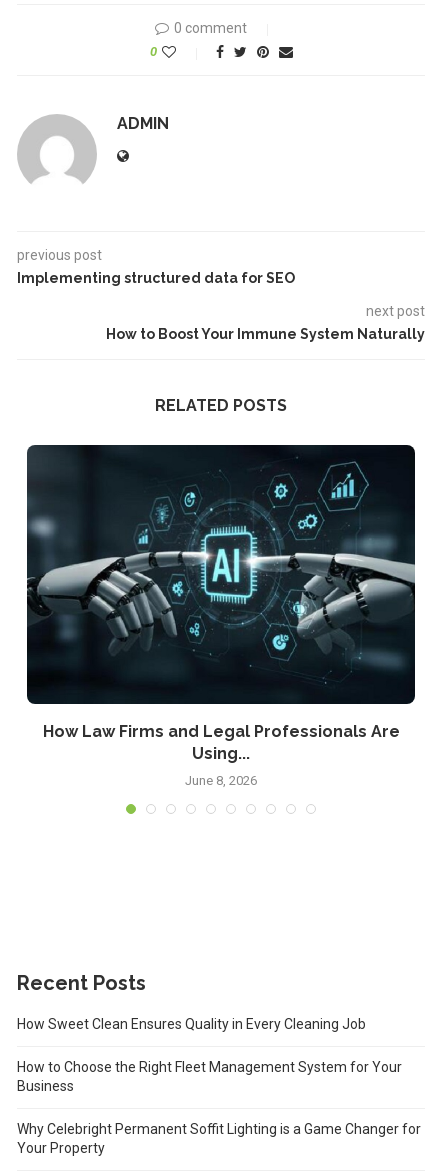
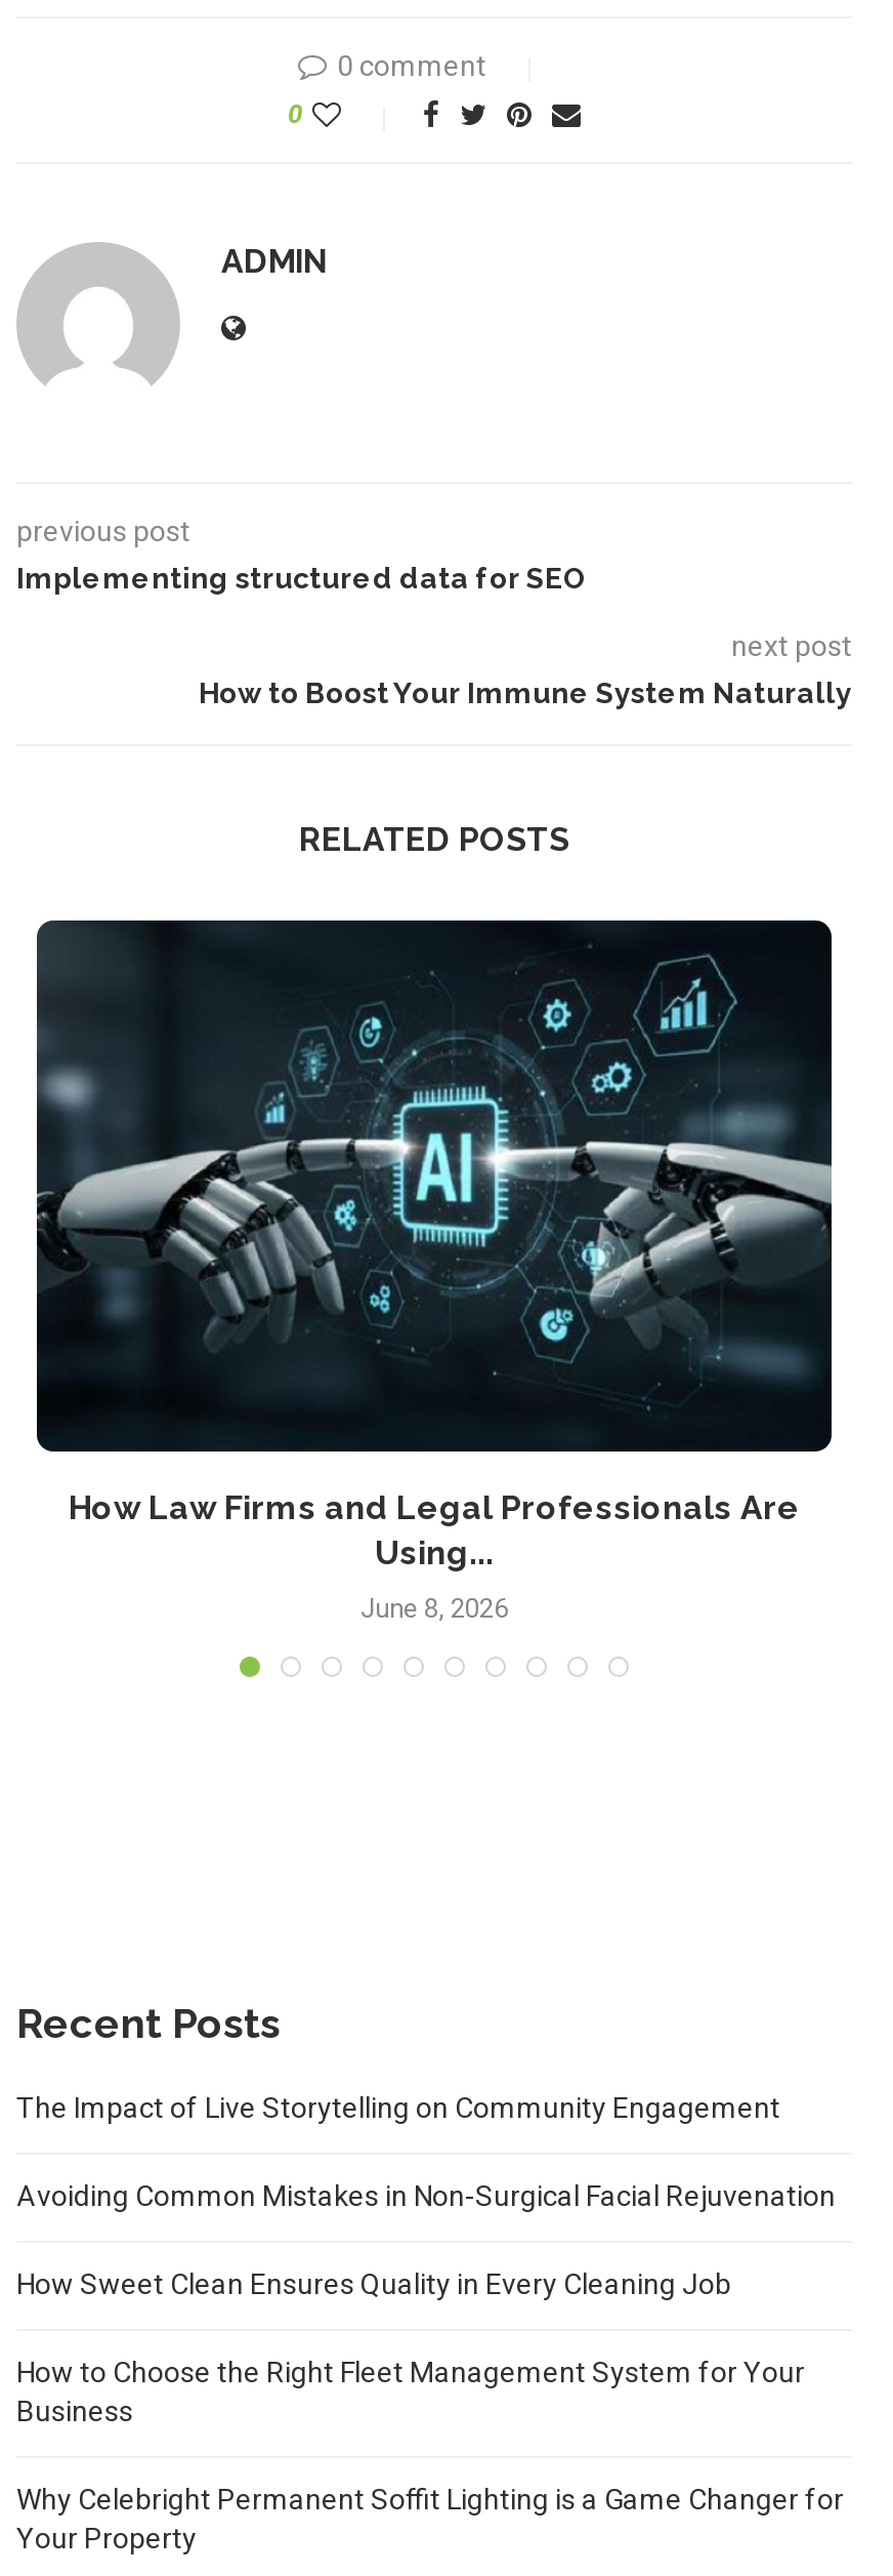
none -> [16,2090,836,2211] The Impact of Live Storytelling on Community Engagement | Avoiding Common Mistakes in Non-Surgical Facial Rejuvenation

